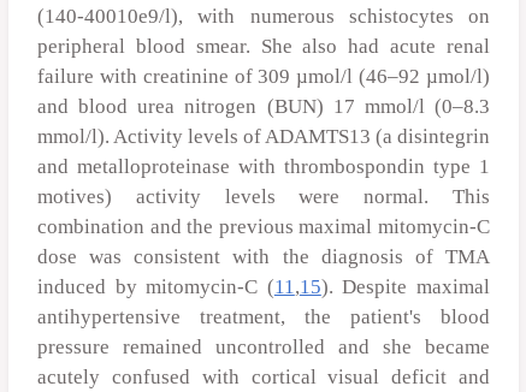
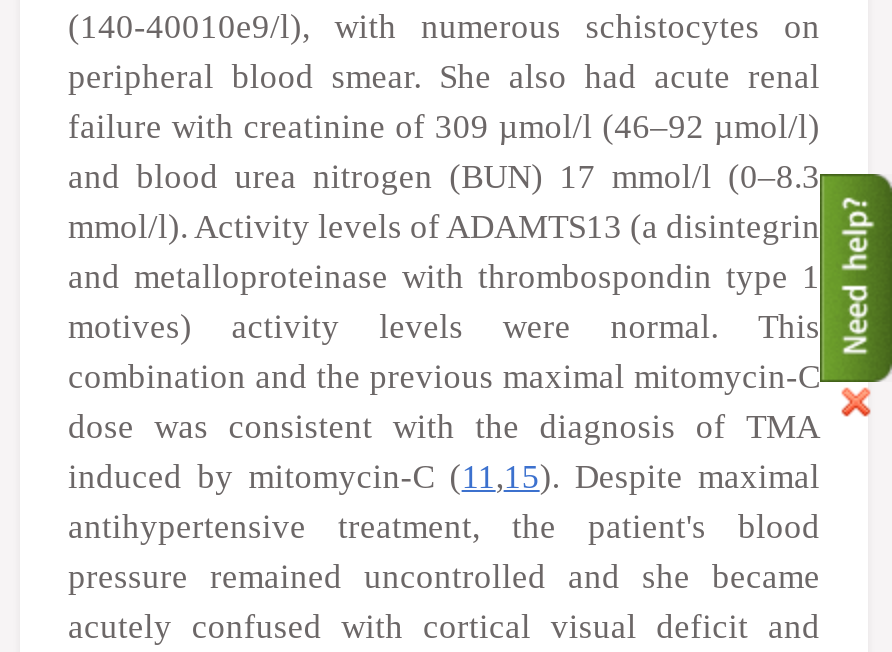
none -> [818,172,886,418] [image]

